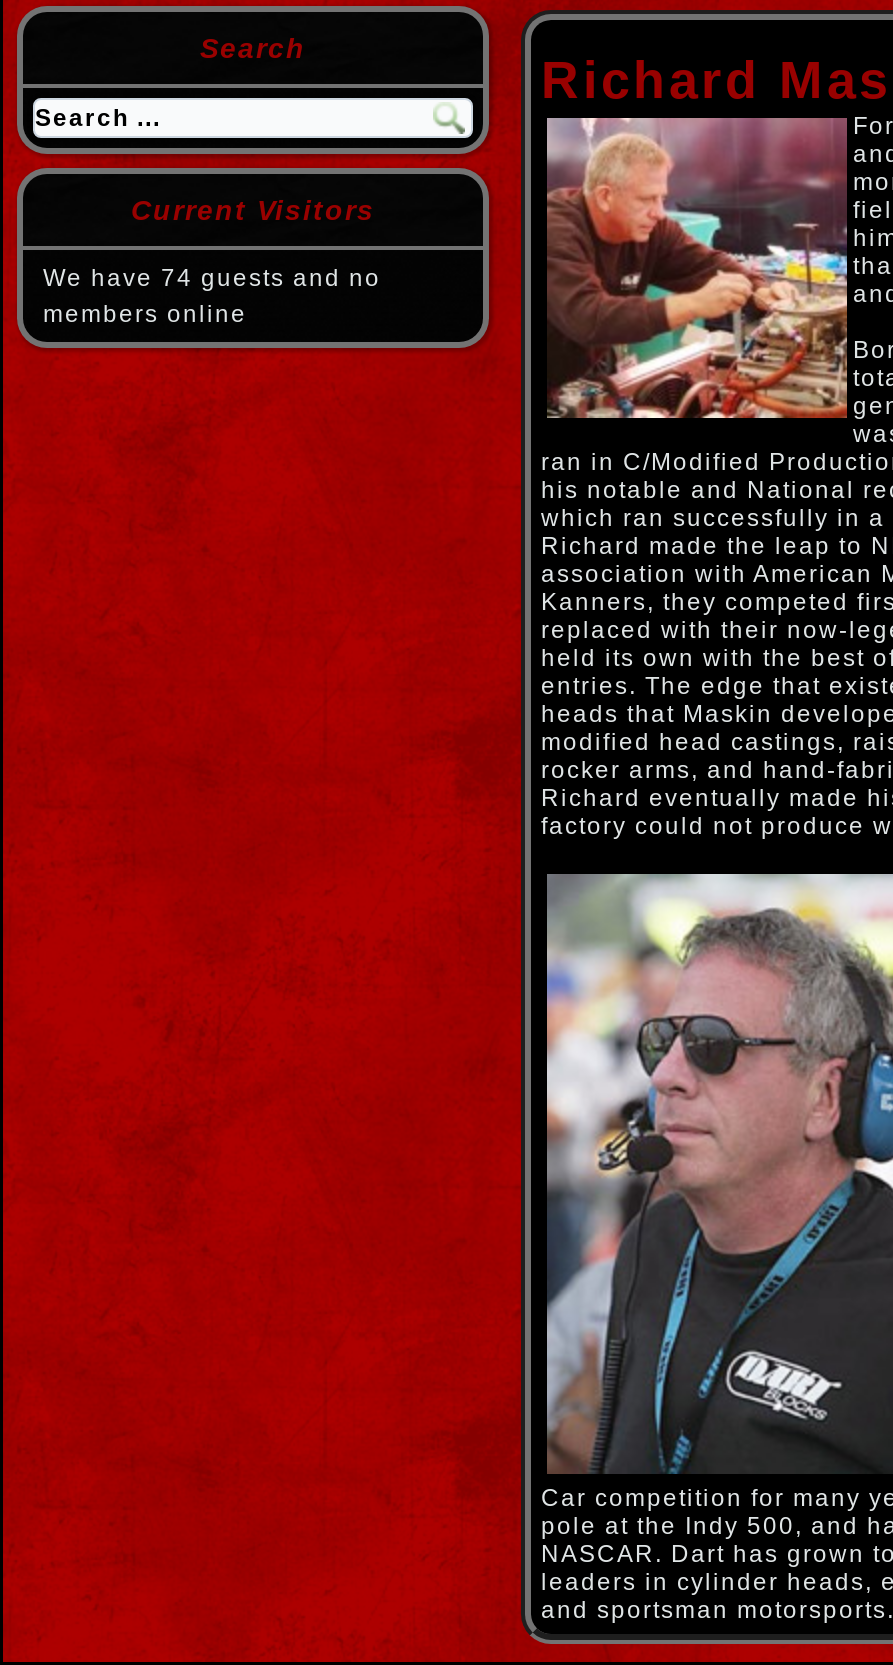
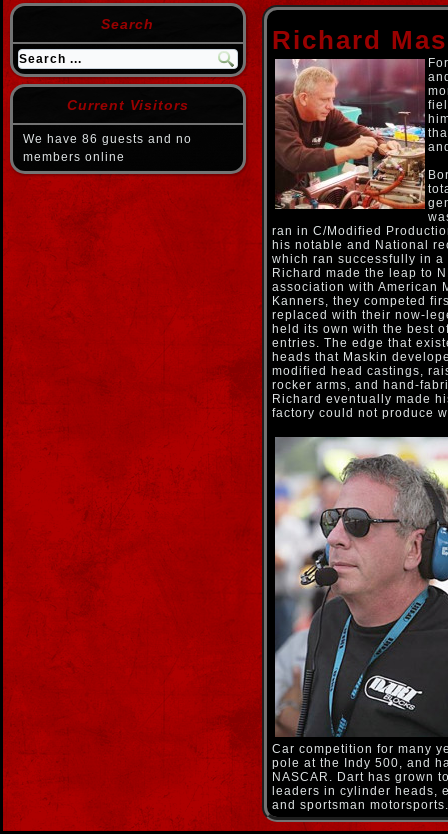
[43,264,381,292] We have 74 guests and no -> [23,132,192,146] We have 86 guests and no

